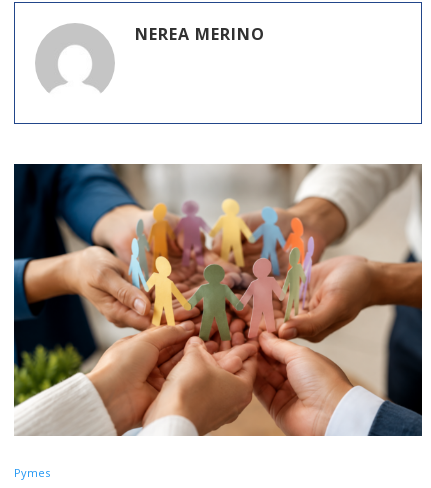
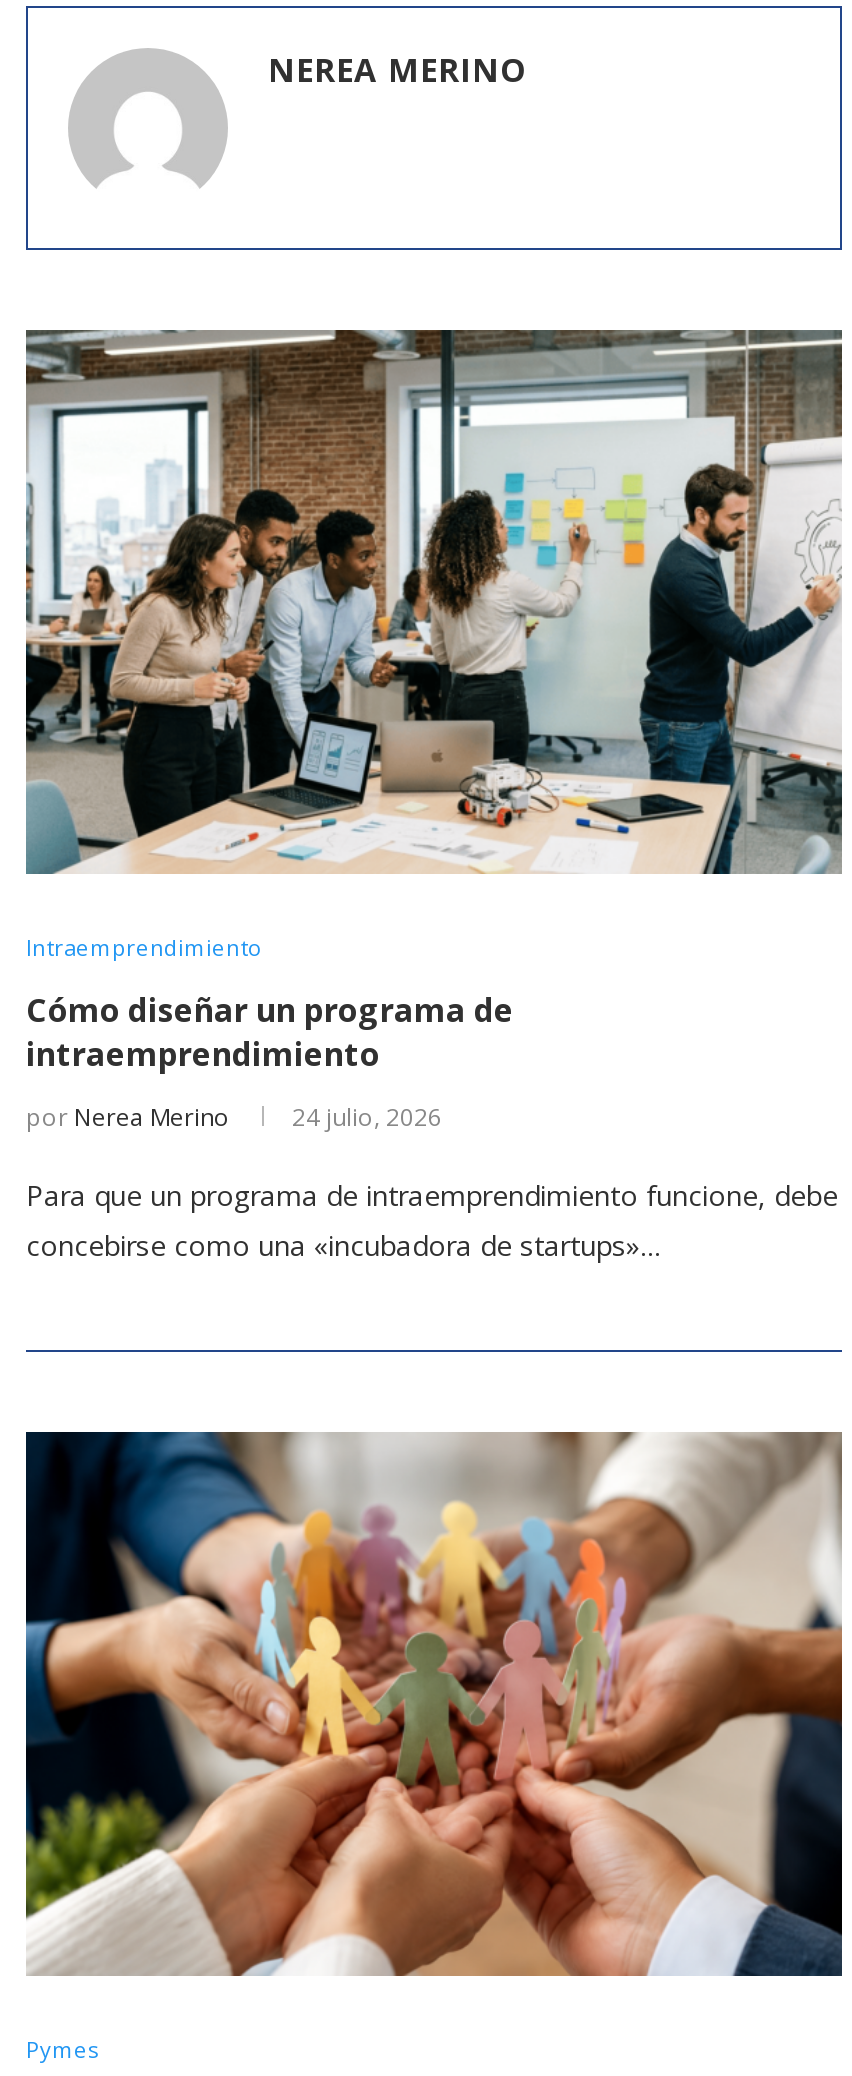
none -> [24,328,842,1263] [image] | Intraemprendimiento | Cómo diseñar un programa de | intraemprendimiento | por Nerea Merino | 24 julio, 2026 | Para que un programa de intraemprendimiento funcione, debe | concebirse como una «incubadora de startups»…

